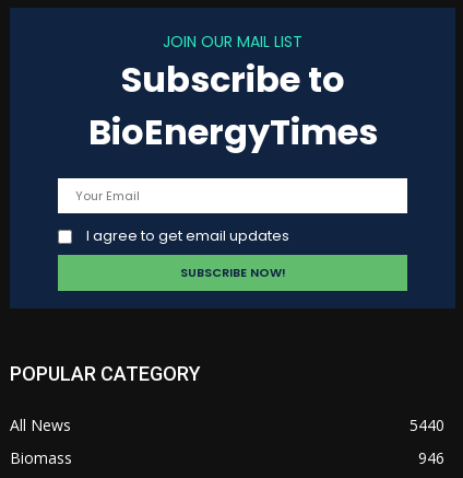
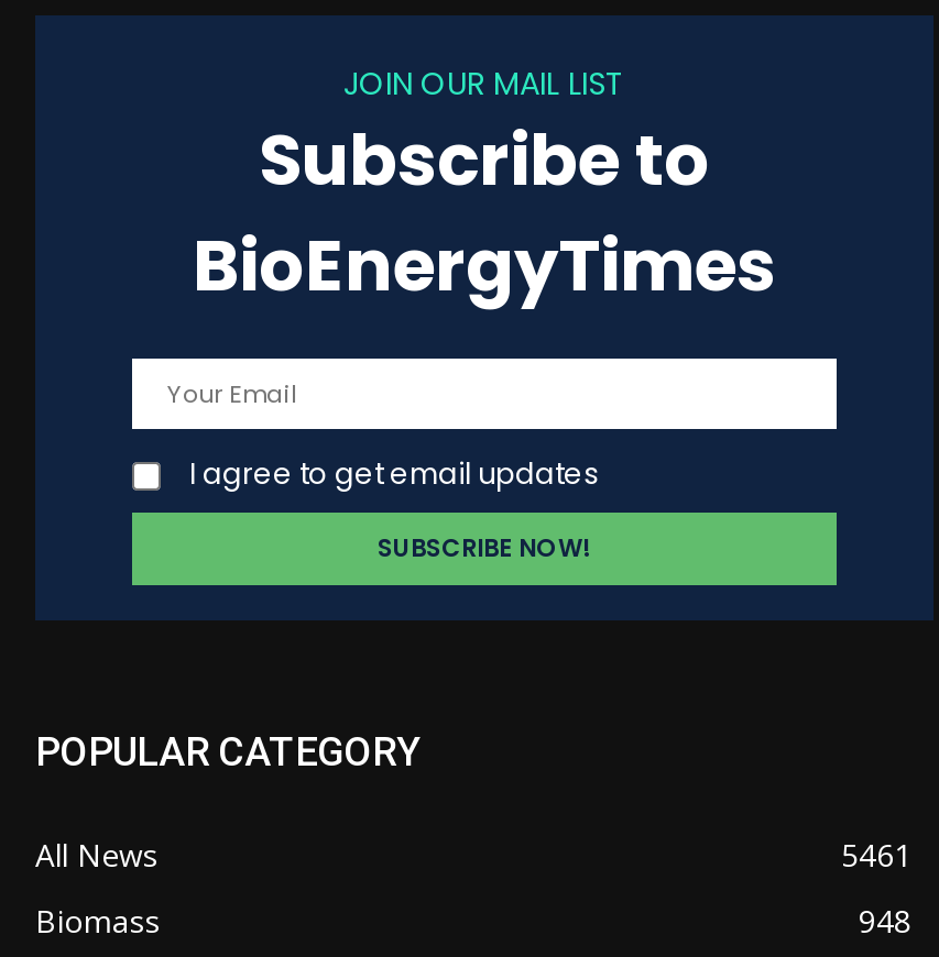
[409,415,444,436] 5440 -> [841,834,911,876] 5461
[418,448,444,468] 946 -> [859,900,911,942] 948

